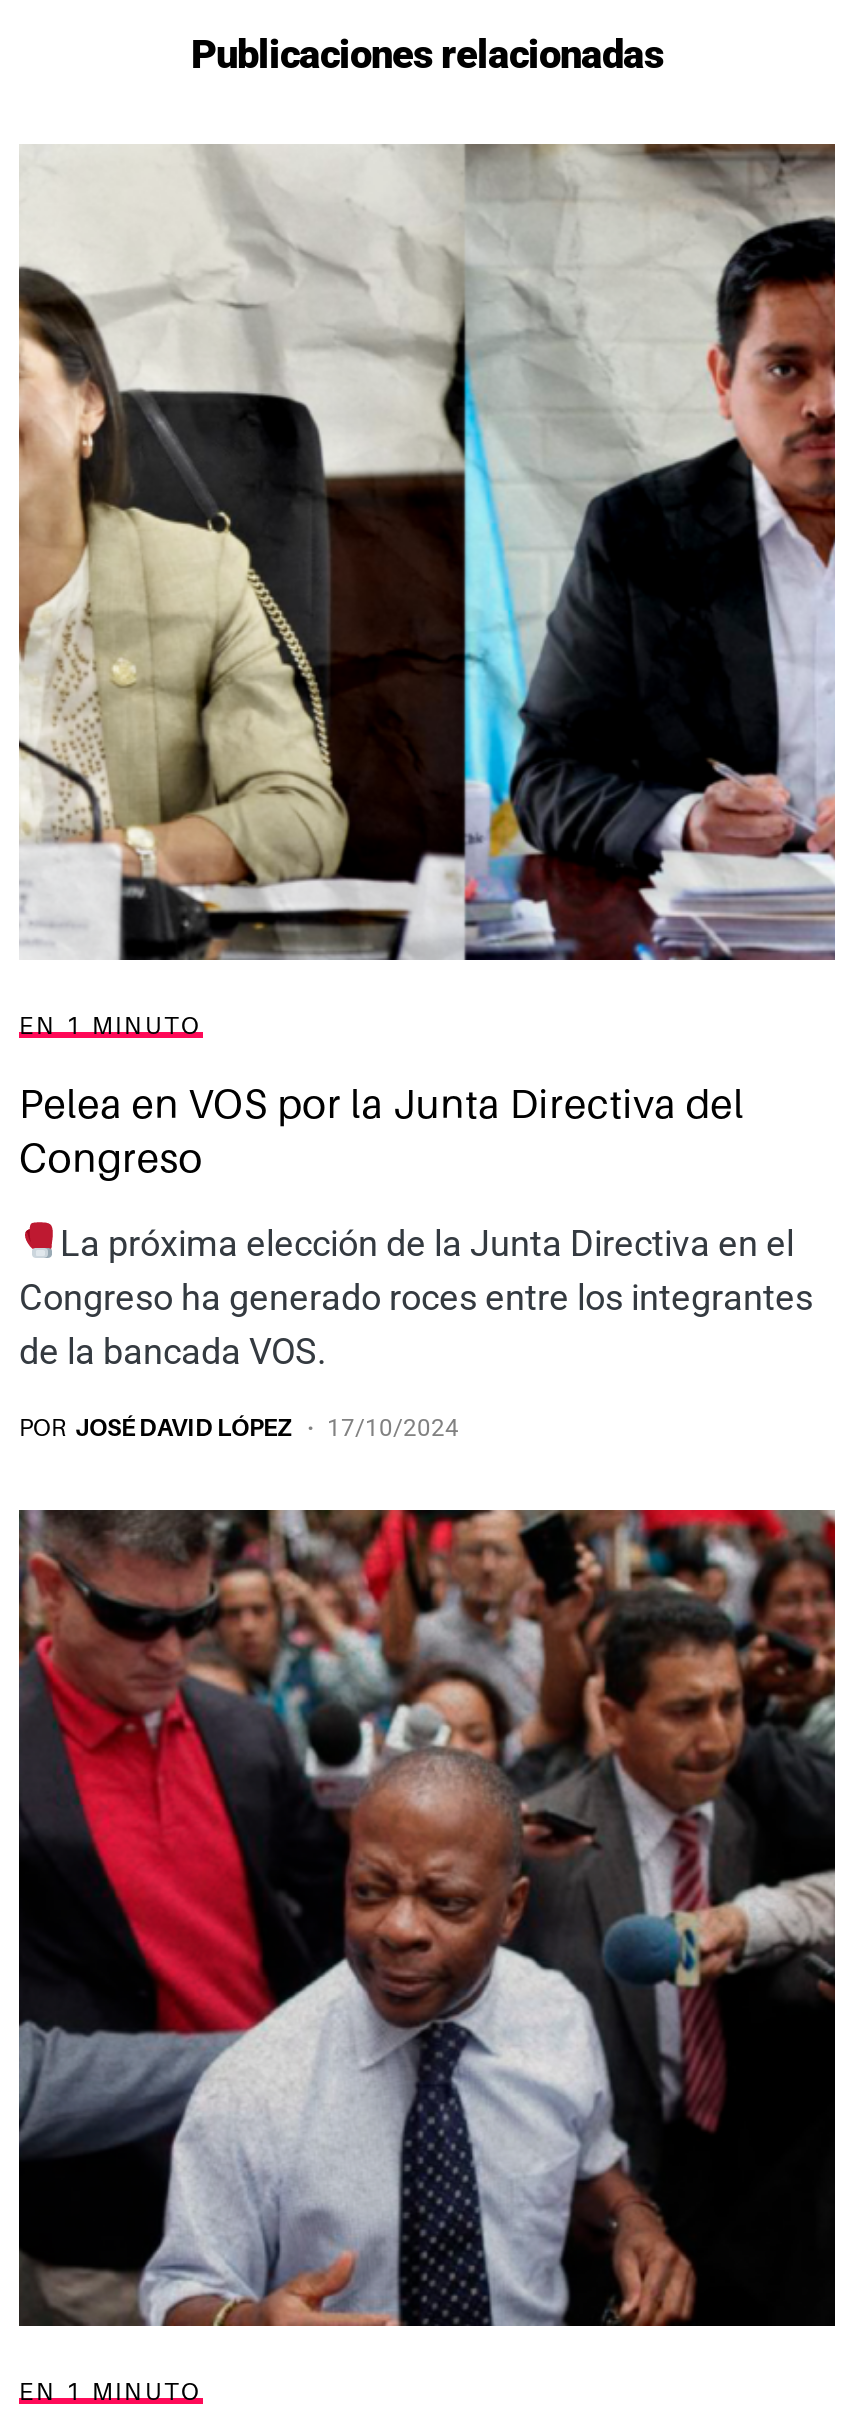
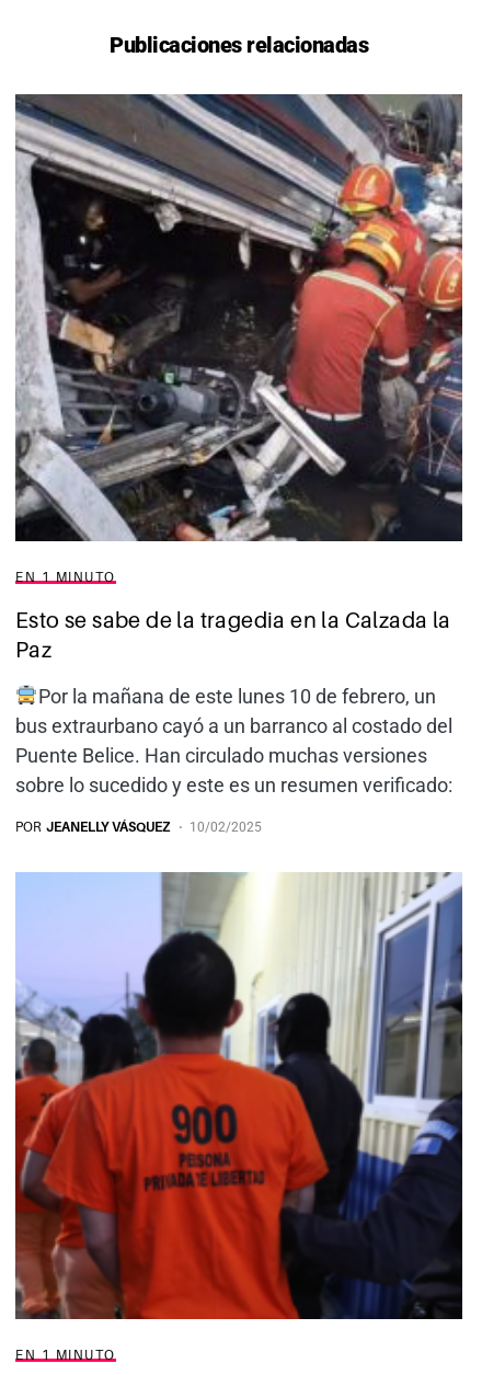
[19,144,837,962] [image] -> [14,93,463,542] [image]
[19,1081,744,1179] Pelea en VOS por la Junta Directiva del | Congreso -> [15,608,451,661] Esto se sabe de la tragedia en la Calzada la | Paz
[19,1221,813,1371] La próxima elección de la Junta Directiva en el | Congreso ha generado roces entre los integrantes | de la bancada VOS. -> [15,684,452,796] Por la mañana de este lunes 10 de febrero, un | bus extraurbano cayó a un barranco al costado del | Puente Belice. Han circulado muchas versiones | sobre lo sucedido y este es un resumen verificado:
[19,1413,459,1441] POR JOSÉ DAVID LÓPEZ | 17/10/2024 -> [15,819,262,834] POR JEANELLY VÁSQUEZ | 10/02/2025
[17,1508,837,2328] [image] -> [14,871,463,1320] [image]

